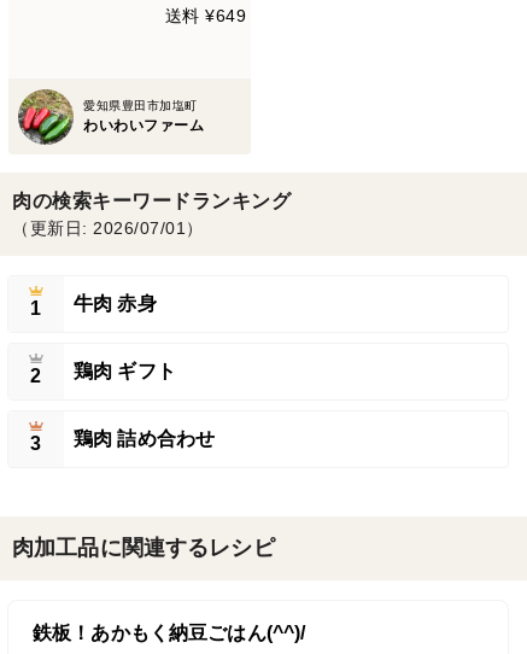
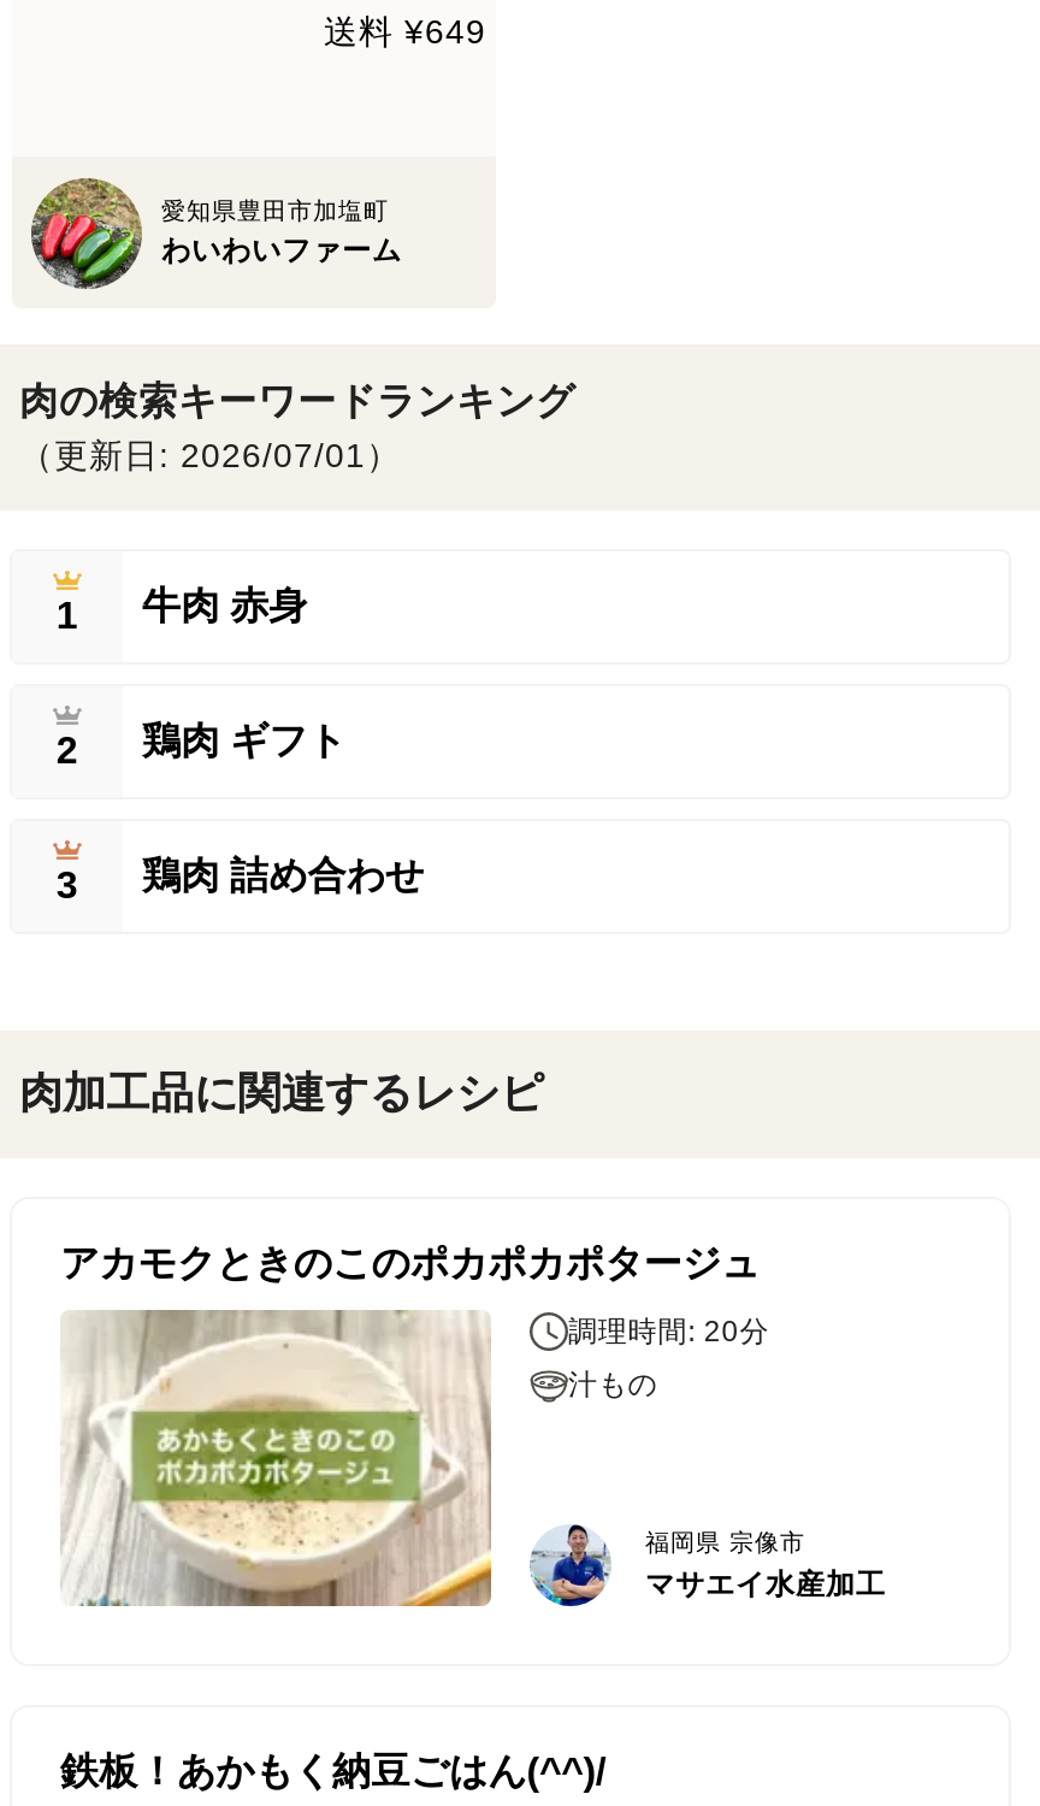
none -> [60,1243,769,1609] [image] | アカモクときのこのポカポカポタージュ | 調理時間: 20分 | 汁もの
none -> [530,1522,886,1609] [image] | 福岡県 宗像市 | マサエイ水産加工

